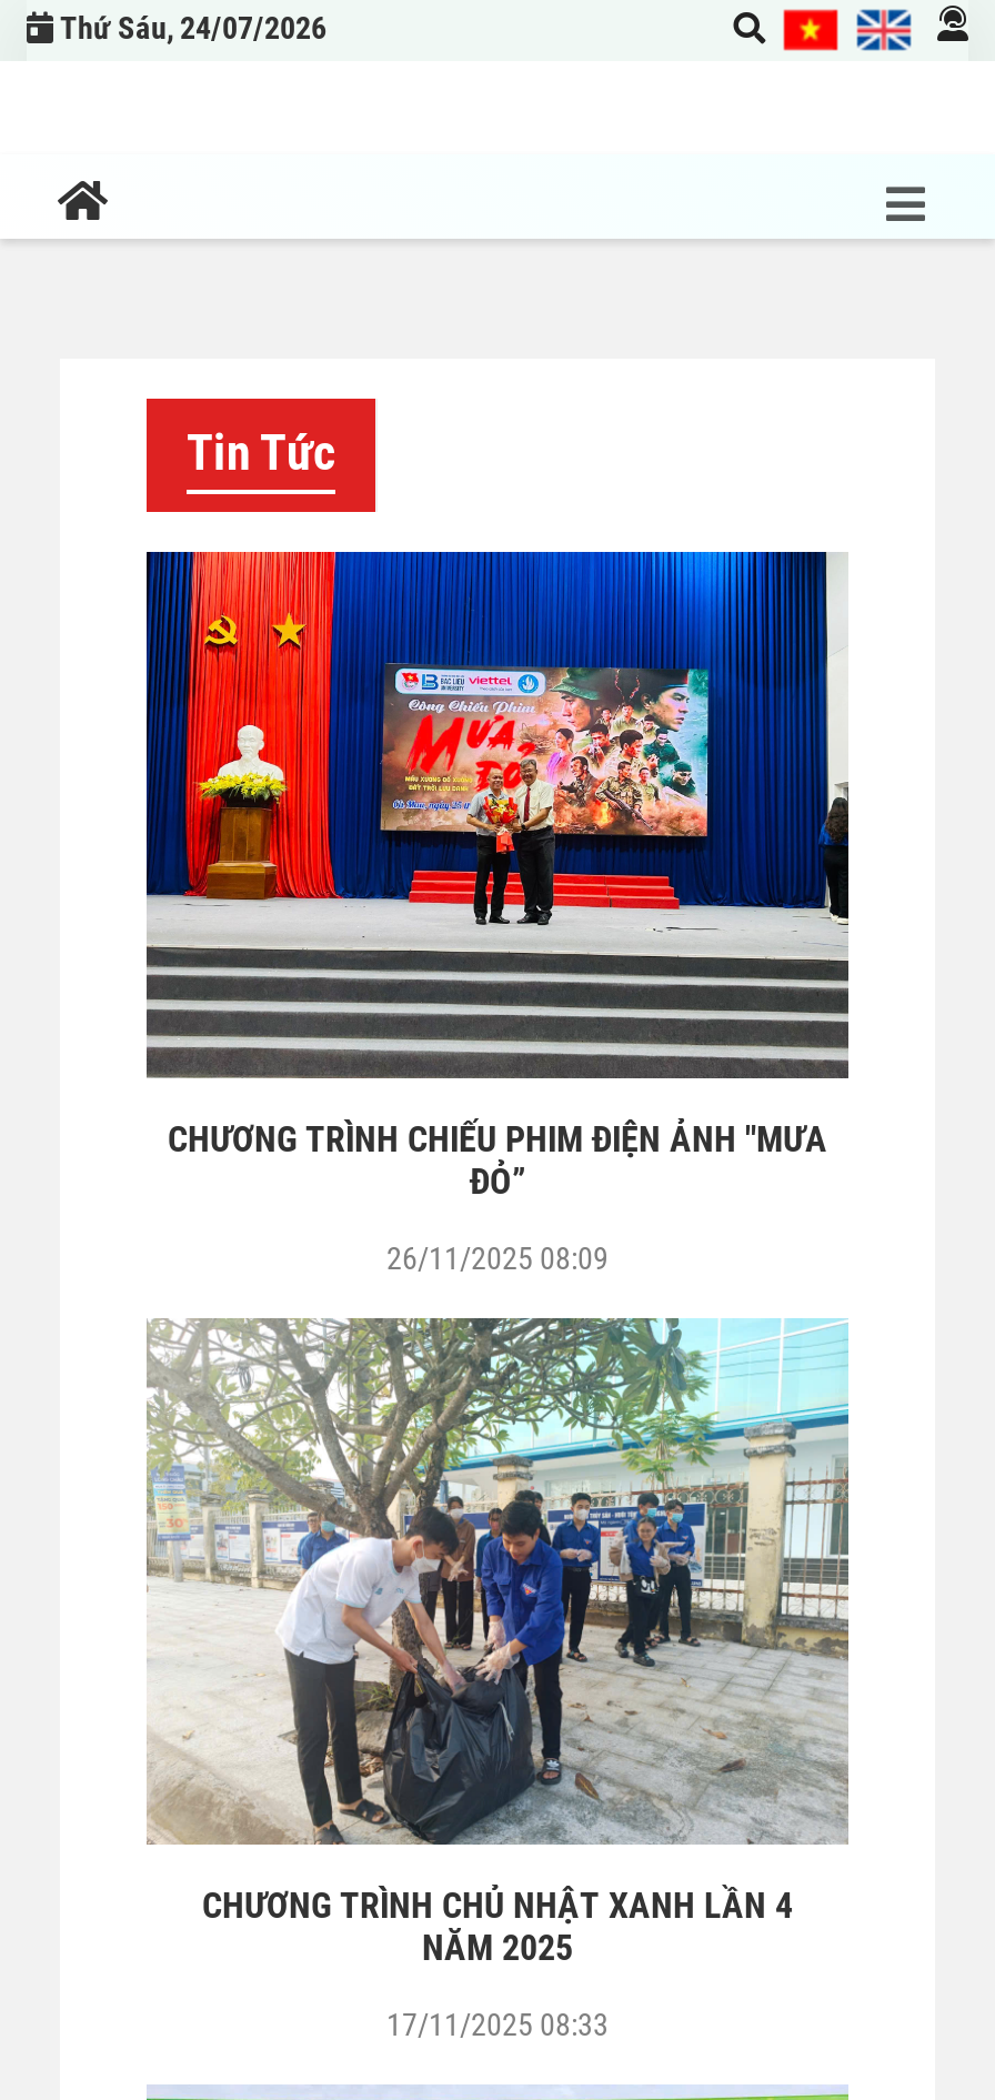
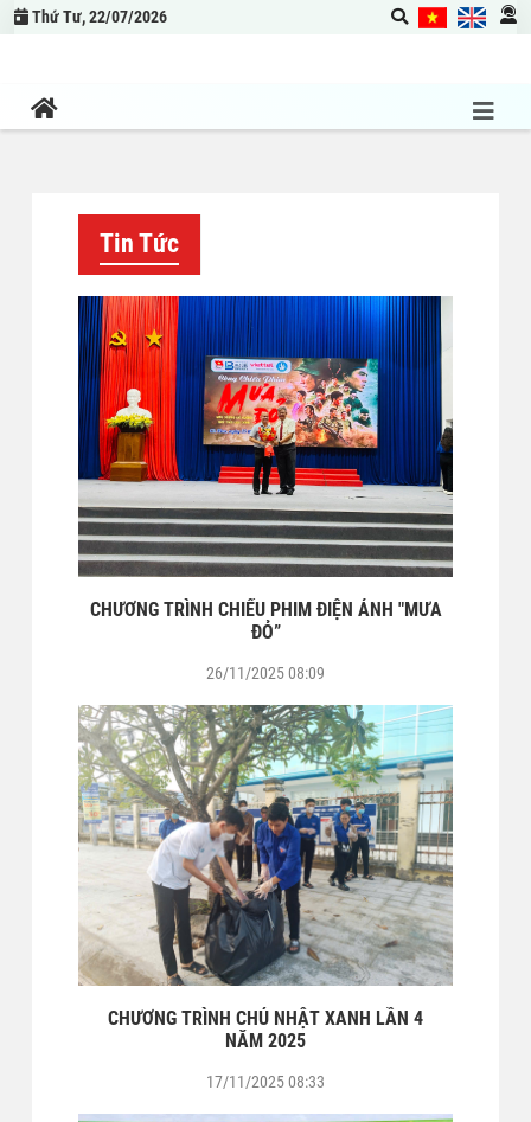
[53,10,326,46] Thứ Sáu, 24/07/2026 -> [28,7,167,26] Thứ Tư, 22/07/2026

